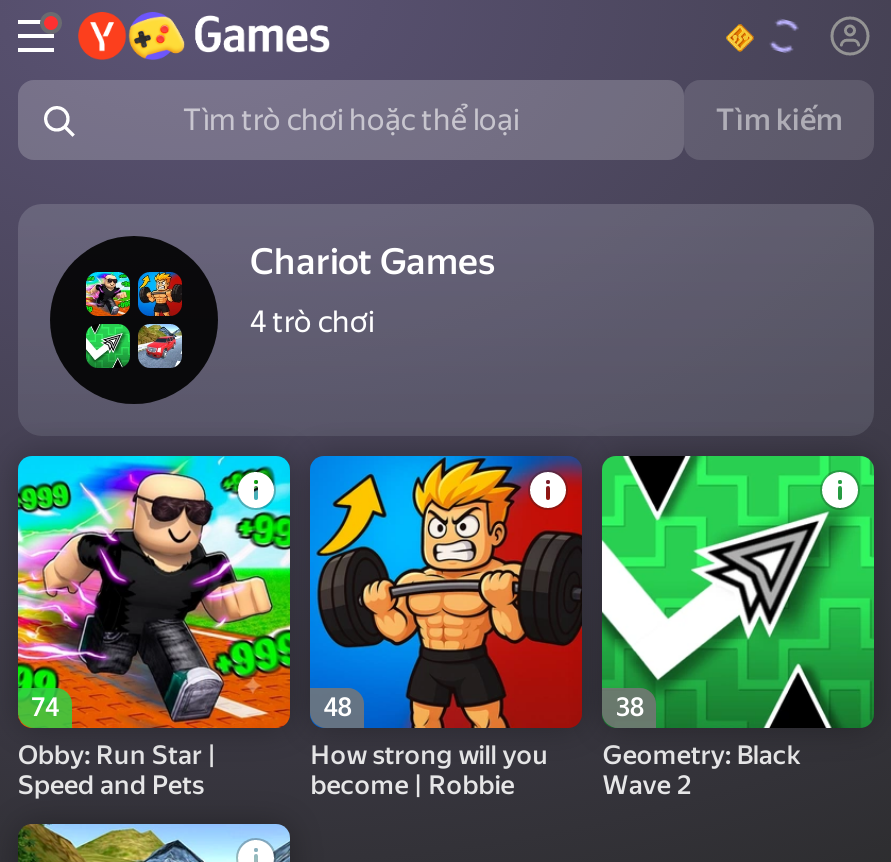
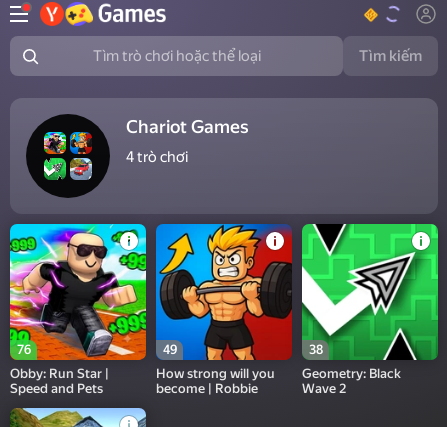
[31,692,59,722] 74 -> [16,342,30,357] 76
[323,692,351,722] 48 -> [163,342,177,357] 49

